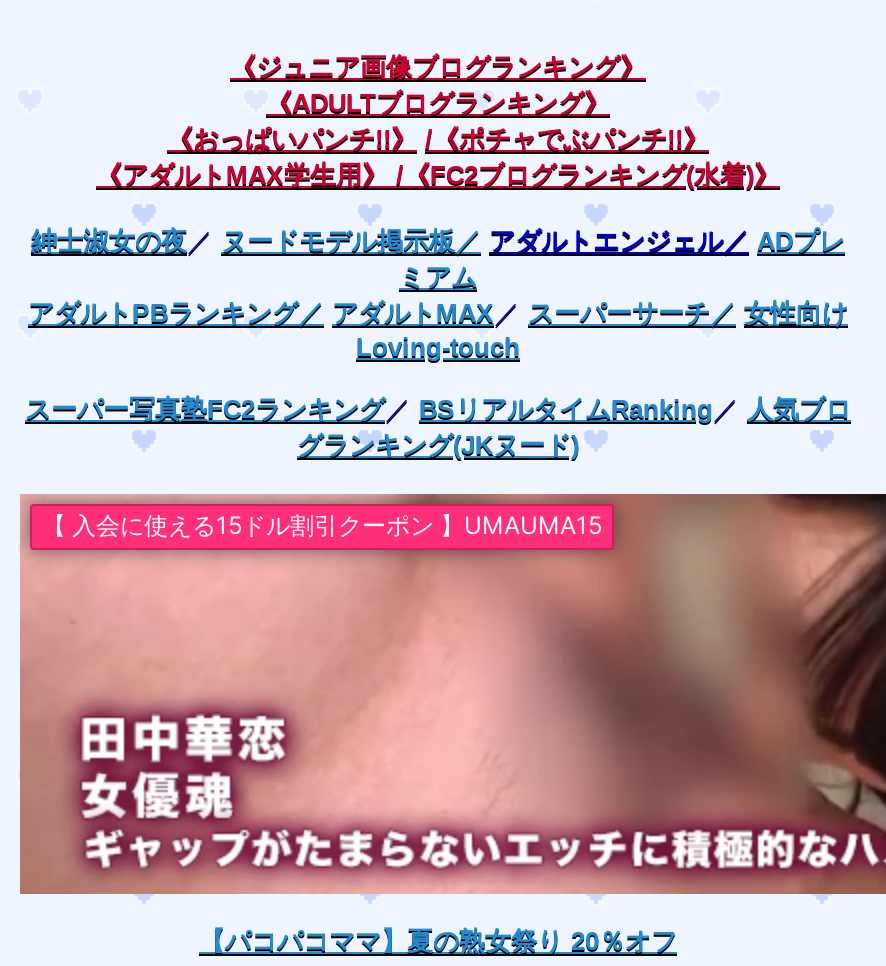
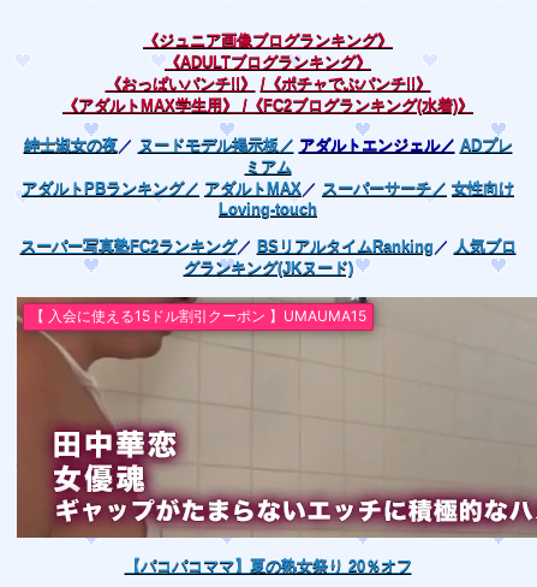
[20,492,880,894] [image] -> [17,296,533,538] [image]

